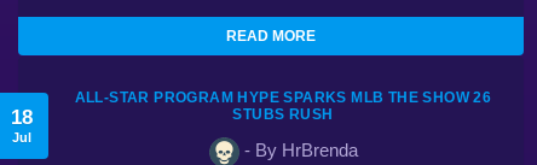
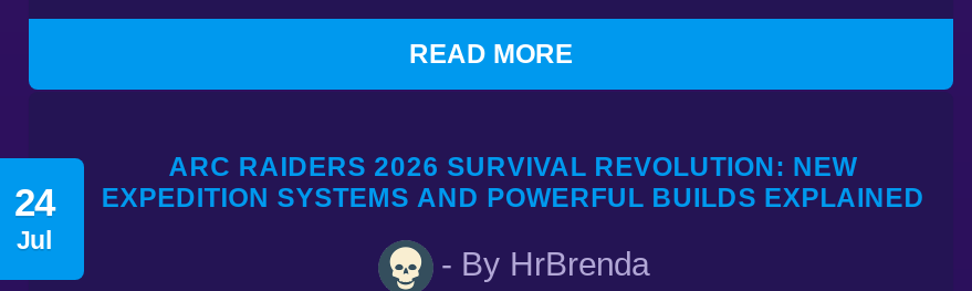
[75,89,491,123] ALL-STAR PROGRAM HYPE SPARKS MLB THE SHOW 26 | STUBS RUSH -> [102,152,925,214] ARC RAIDERS 2026 SURVIVAL REVOLUTION: NEW | EXPEDITION SYSTEMS AND POWERFUL BUILDS EXPLAINED
[10,105,32,129] 18 -> [14,181,54,226] 24

